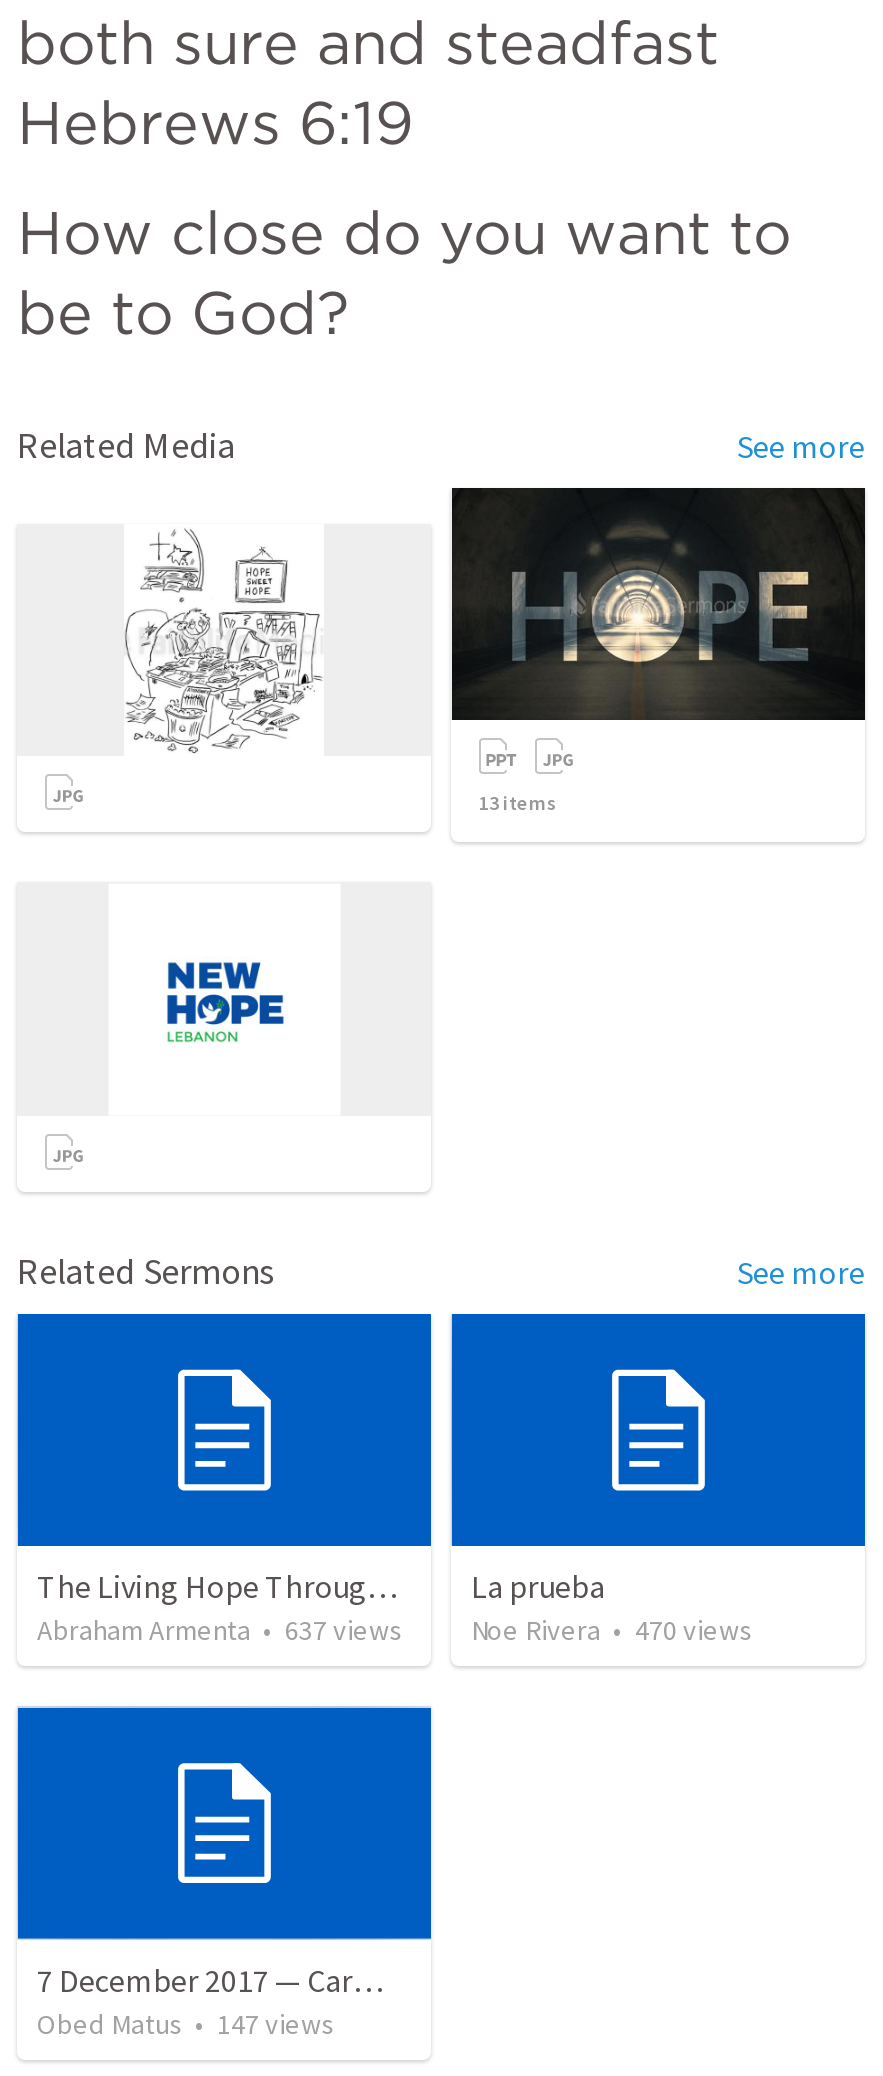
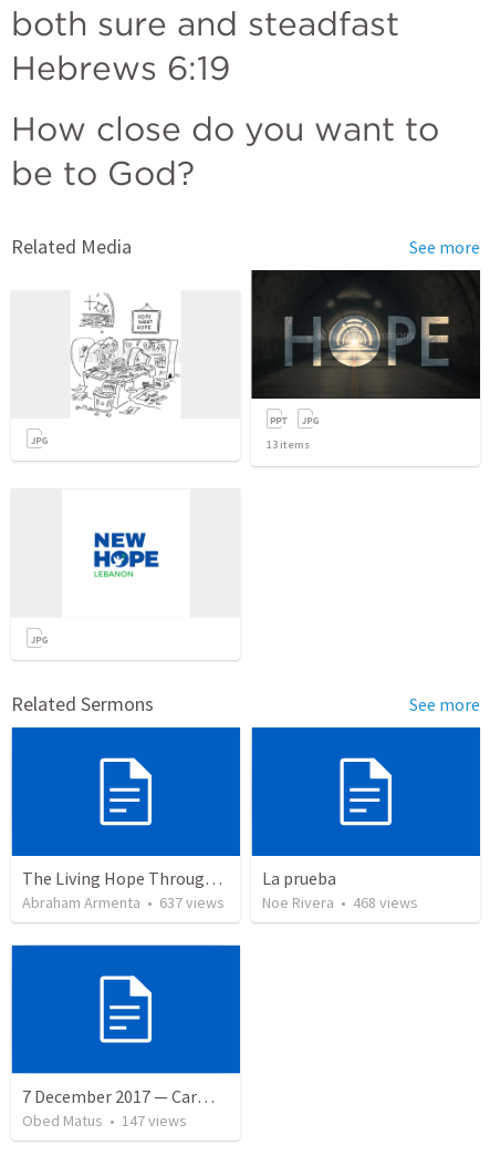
[471,1613,753,1649] Noe Rivera • 470 views -> [262,893,418,913] Noe Rivera • 468 views

